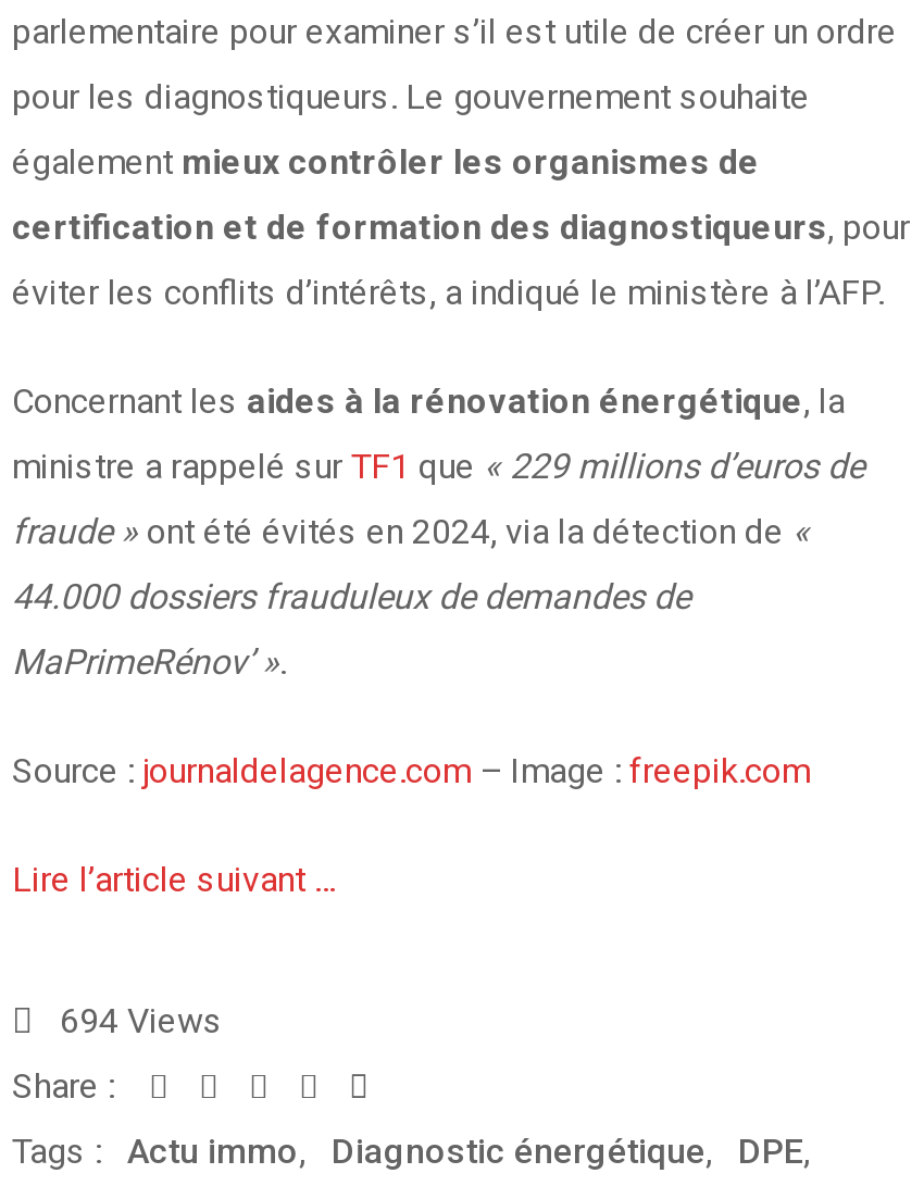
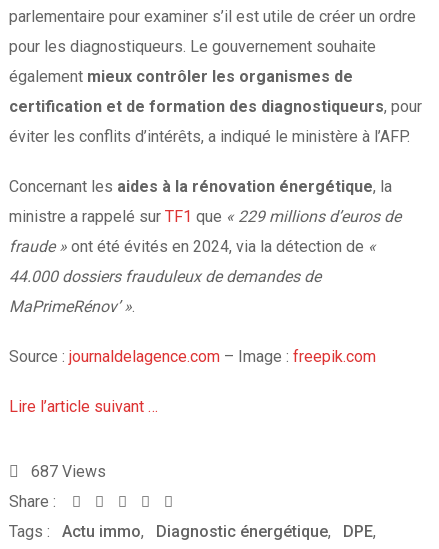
[60,1000,223,1041] 694 Views -> [31,462,106,481] 687 Views

